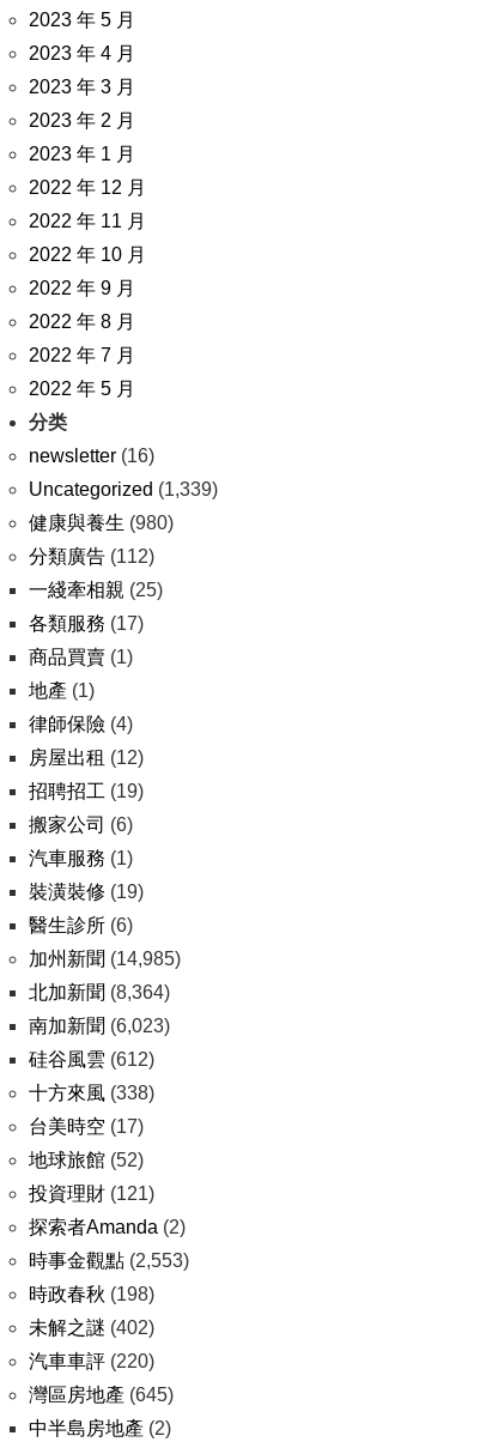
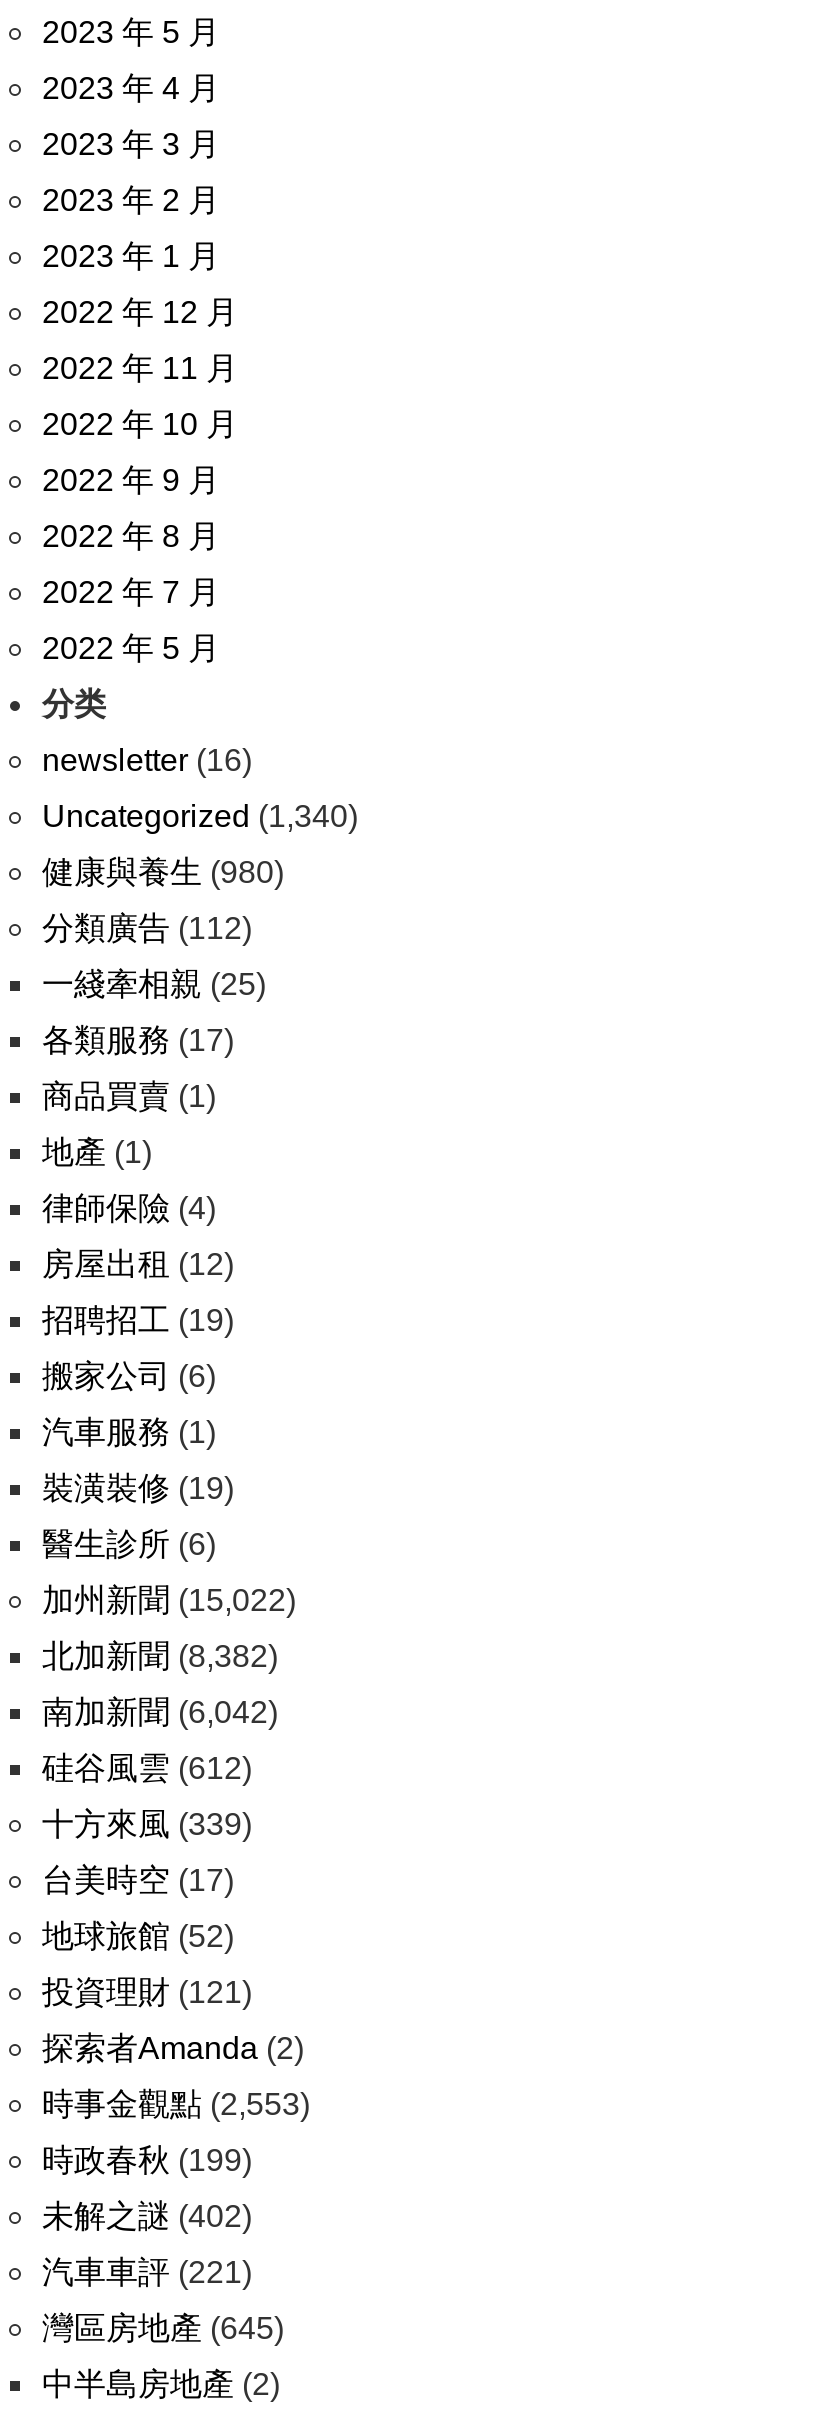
[29,479,218,499] Uncategorized (1,339) -> [42,799,358,833] Uncategorized (1,340)
[29,949,181,969] 加州新聞(14,985) -> [42,1583,296,1617] 加州新聞(15,022)
[29,982,170,1002] 北加新聞(8,364) -> [42,1639,278,1673] 北加新聞(8,382)
[29,1016,170,1036] 南加新聞(6,023) -> [42,1695,278,1729] 南加新聞(6,042)
[29,1083,154,1103] 十方來風(338) -> [42,1807,252,1841] 十方來風(339)
[29,1284,154,1304] 時政春秋(198) -> [42,2143,252,2177] 時政春秋(199)
[29,1351,154,1371] 汽車車評(220) -> [42,2255,252,2289] 汽車車評(221)

